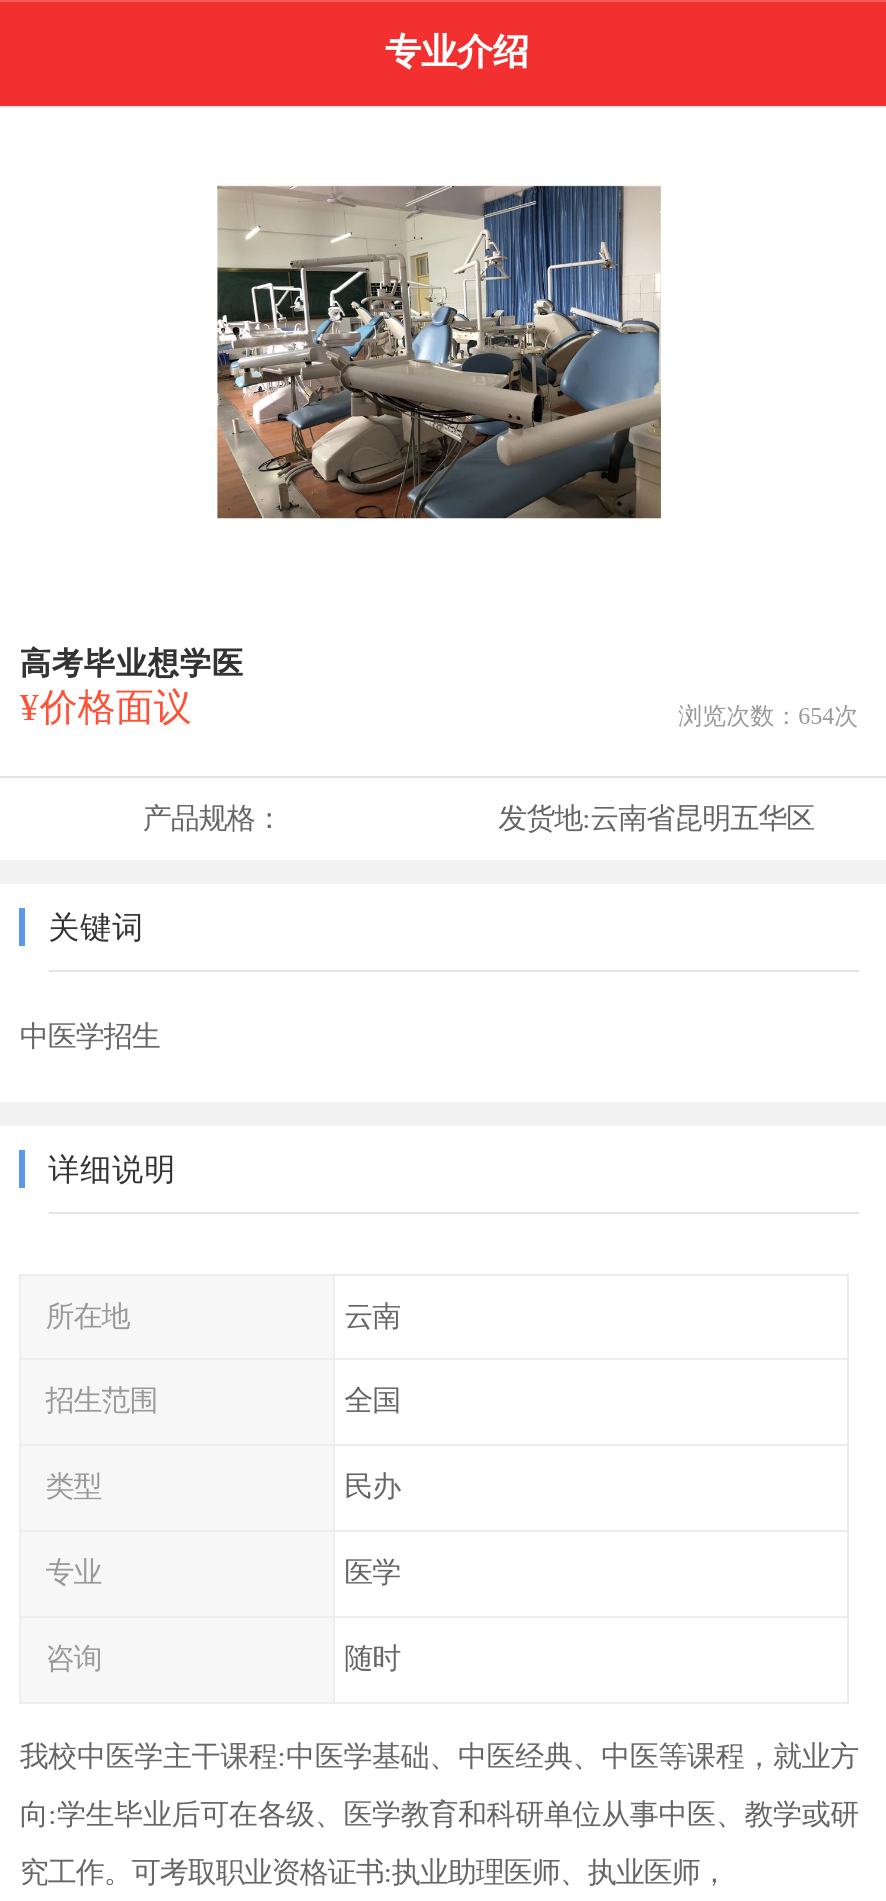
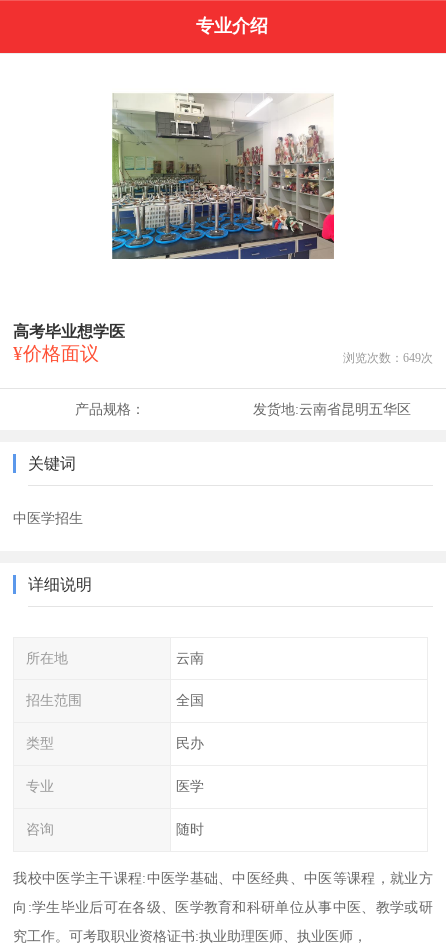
[215,184,663,520] [image] -> [111,93,335,260] [image]
[678,701,858,729] 浏览次数：654次 -> [343,351,433,365] 浏览次数：649次

